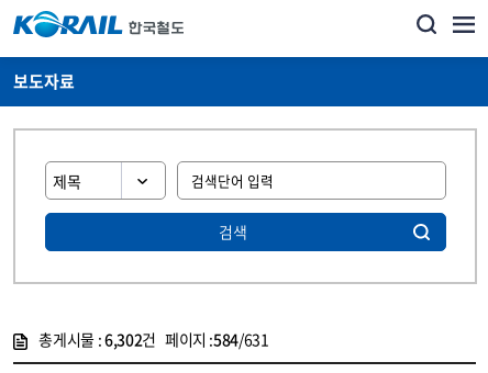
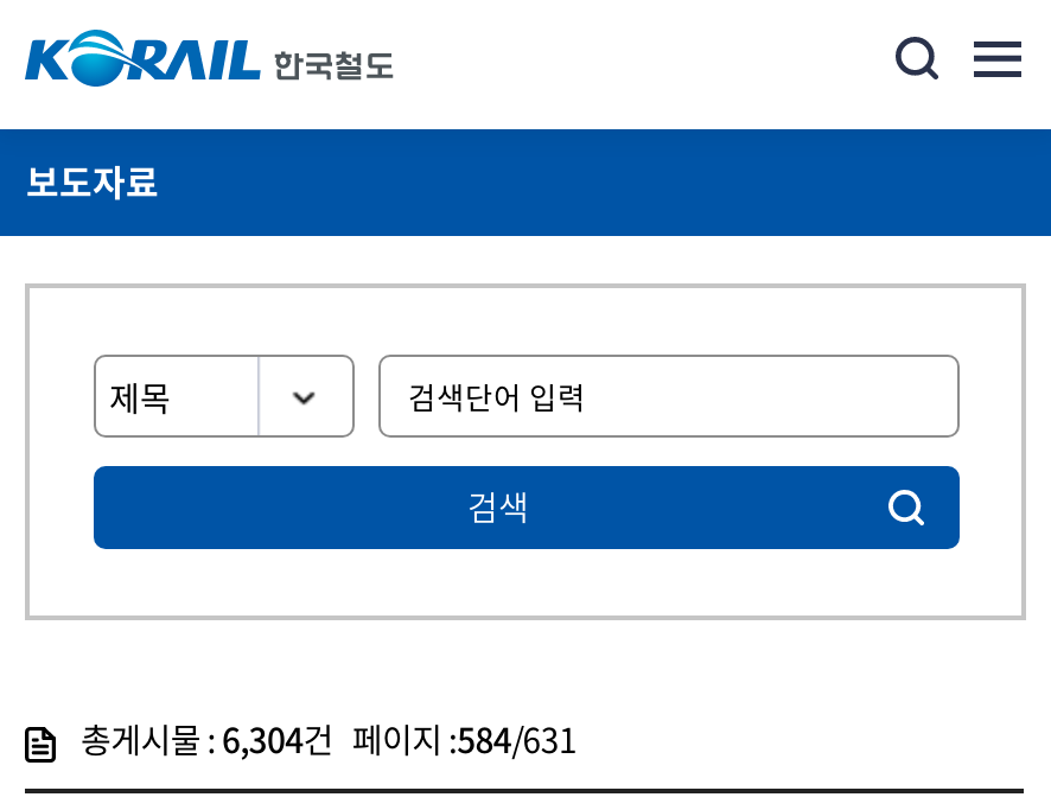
[39,328,269,350] 총게시물 : 6,302건 페이지 : 584/631 -> [80,715,577,763] 총게시물 : 6,304건 페이지 : 584/631

